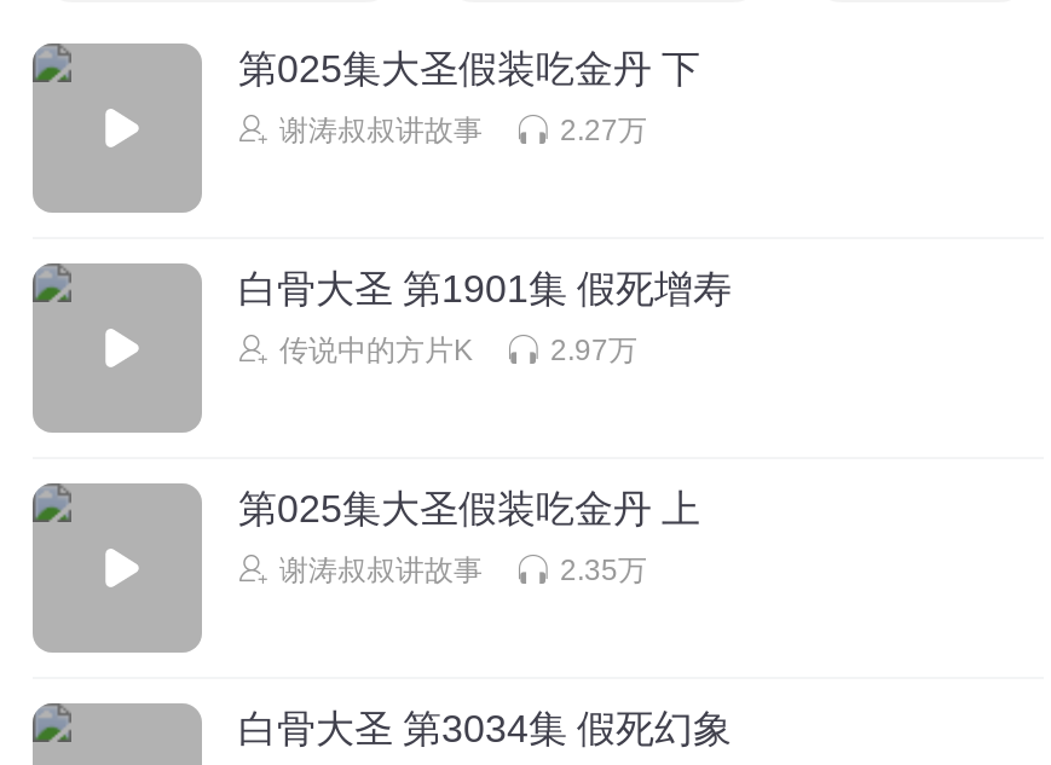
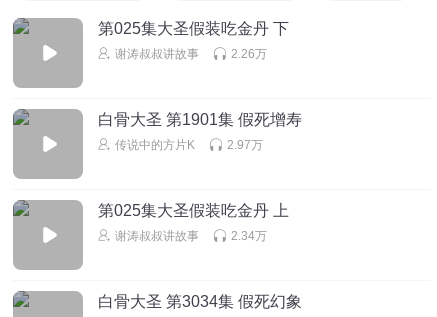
[560,112,647,146] 2.27万 -> [231,46,267,60] 2.26万
[560,552,647,586] 2.35万 -> [231,228,267,242] 2.34万

